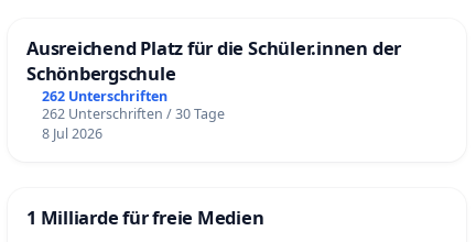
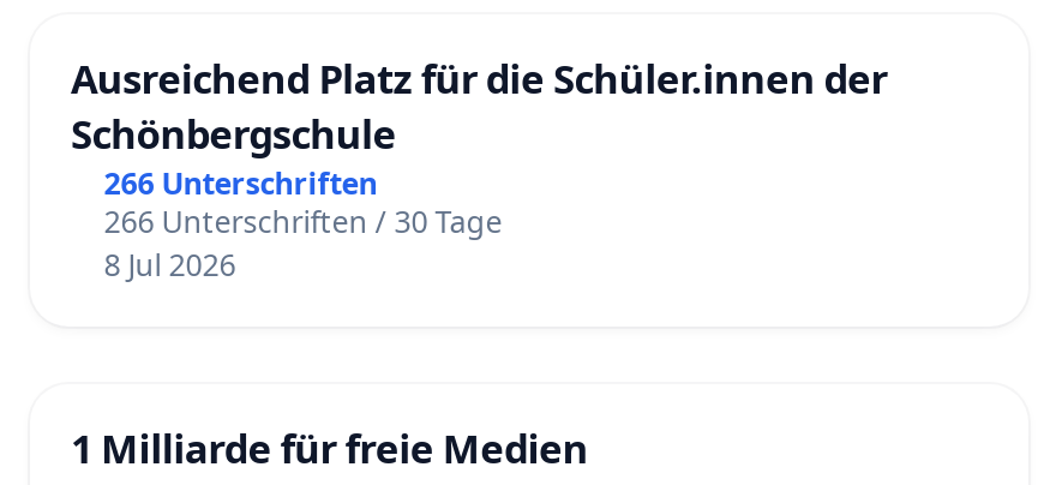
[42,86,167,105] 262 Unterschriften -> [104,162,378,203] 266 Unterschriften
[42,104,225,123] 262 Unterschriften / 30 Tage -> [104,201,502,242] 266 Unterschriften / 30 Tage

